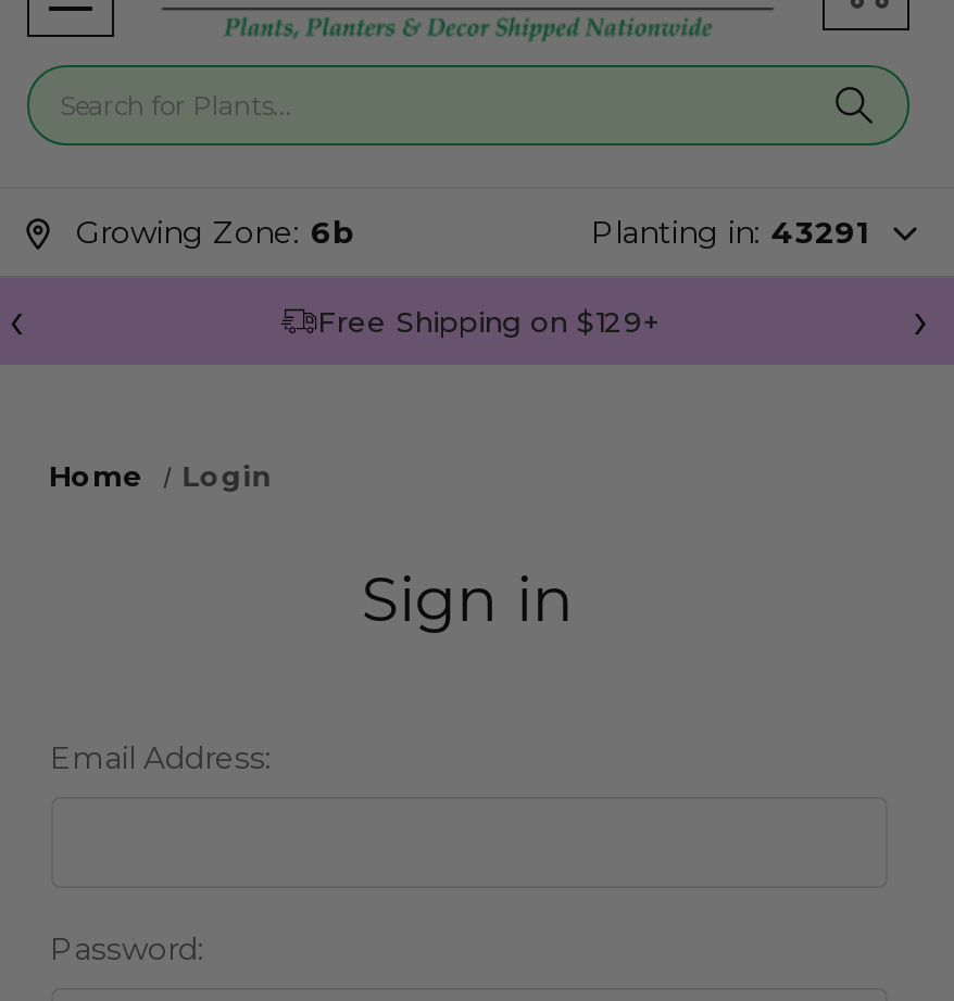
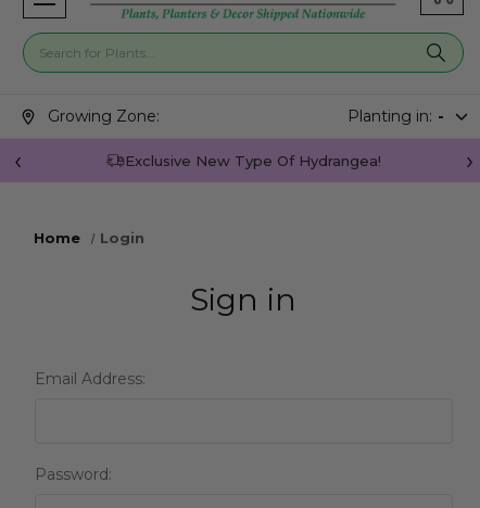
[76,213,869,252] Growing Zone: 6b | Planting in: 43291 -> [47,107,444,126] Growing Zone: | Planting in: -
[317,303,658,338] Free Shipping on $129+ -> [125,152,381,169] Exclusive New Type Of Hydrangea!

